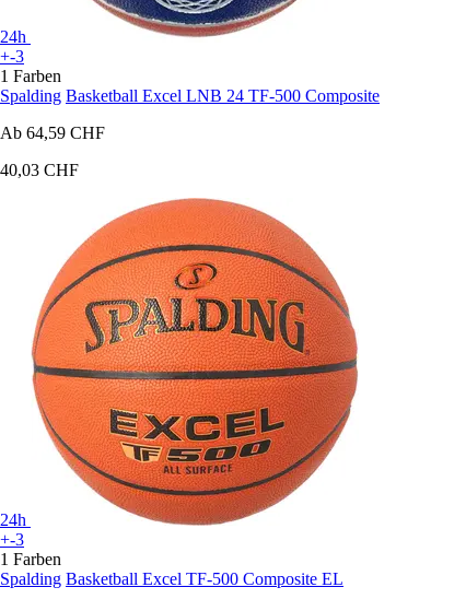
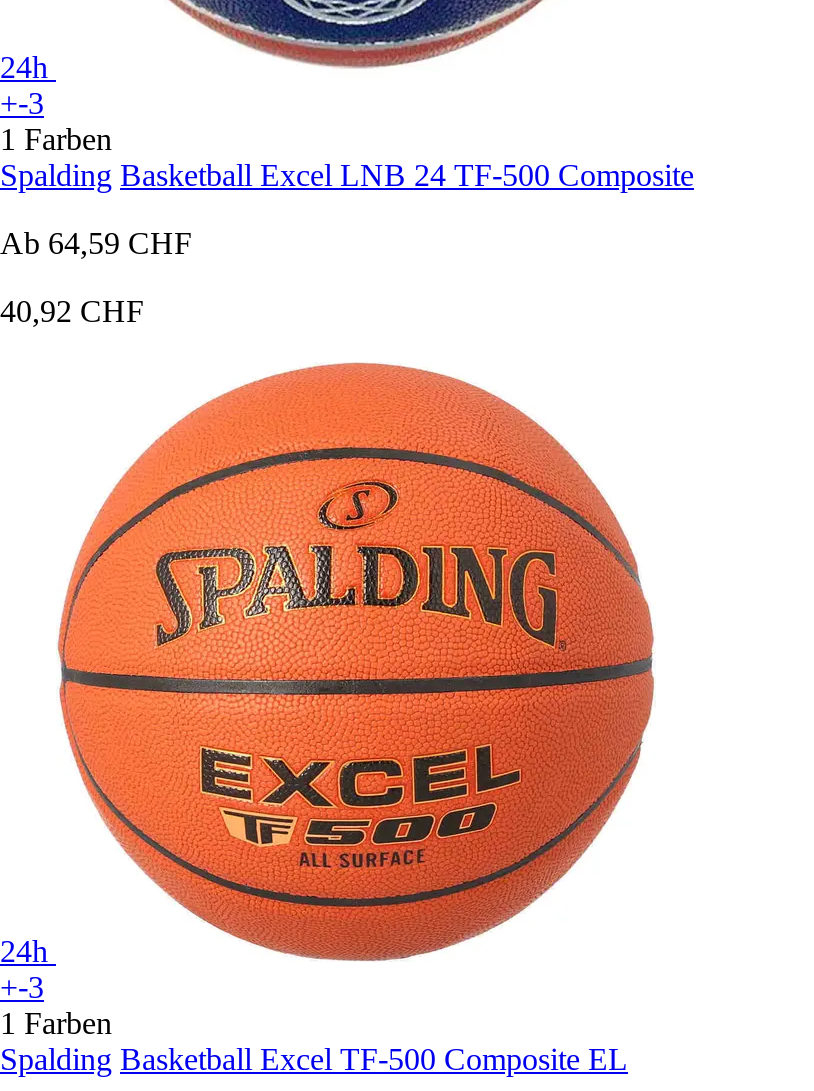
[0,161,79,180] 40,03 CHF -> [0,295,144,329] 40,92 CHF

